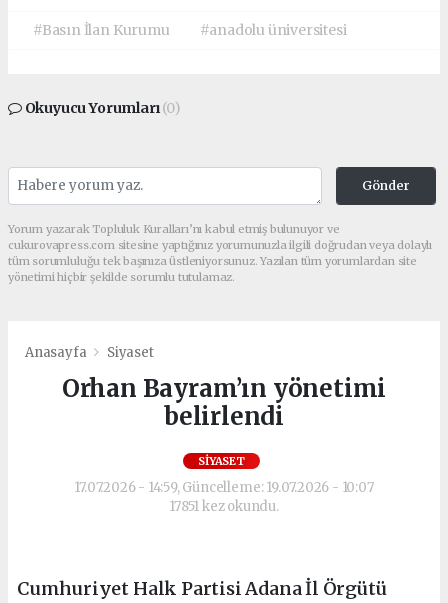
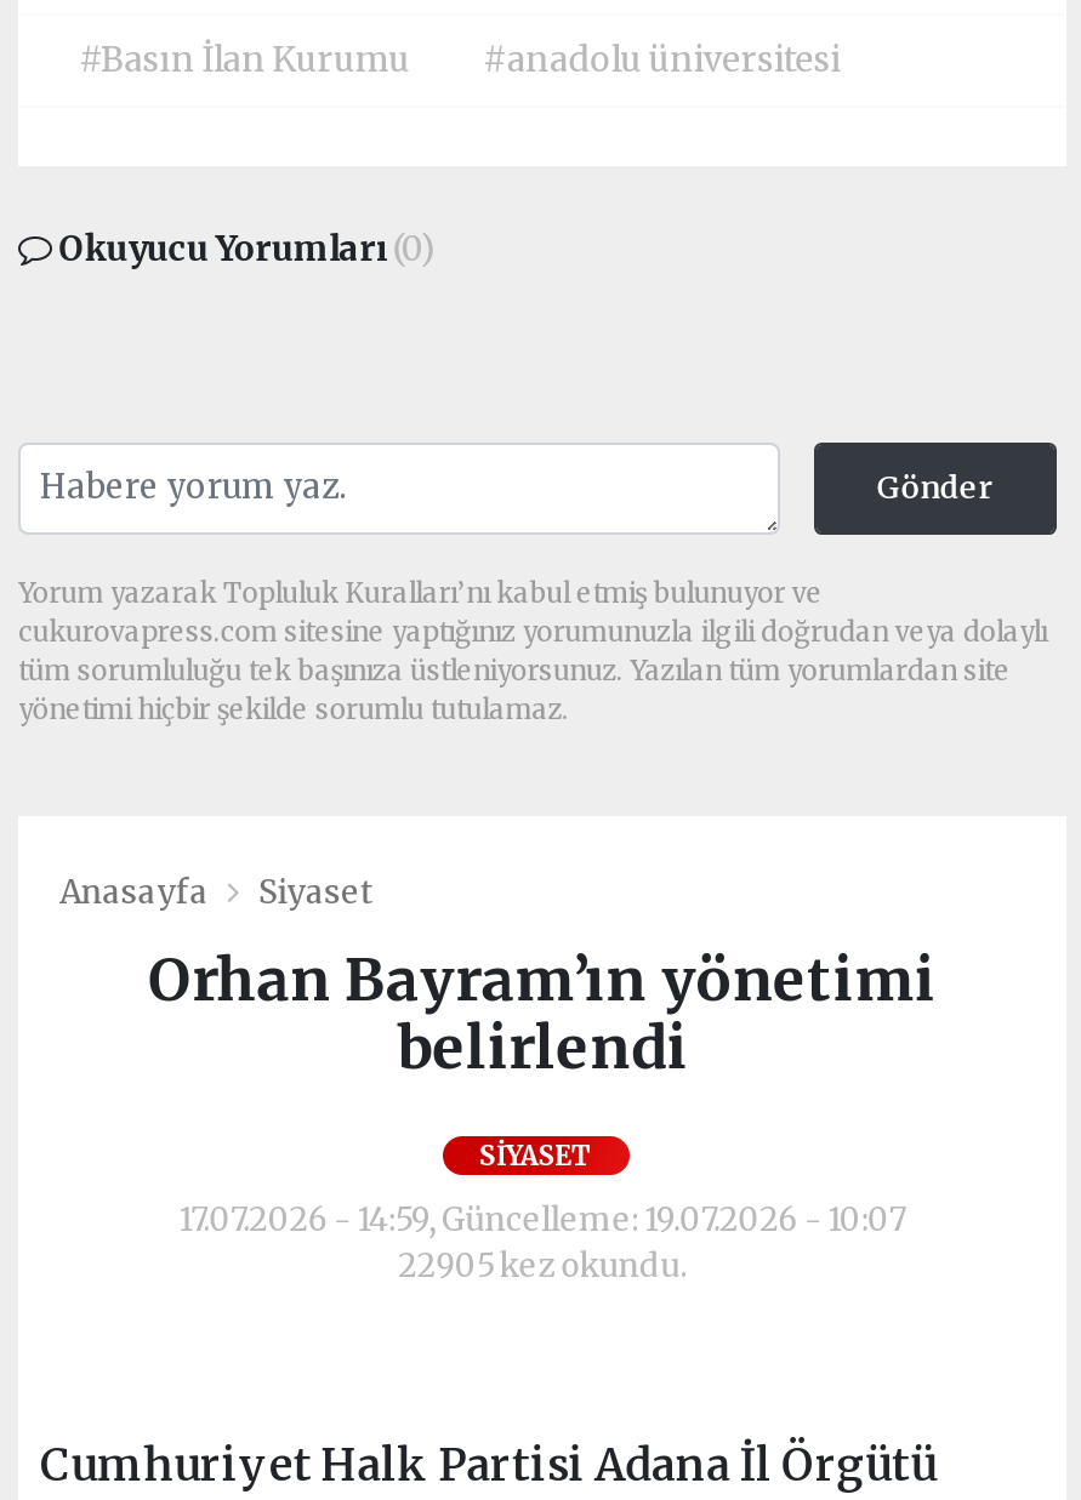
[169,498,279,515] 17851 kez okundu. -> [398,1246,686,1287] 22905 kez okundu.

